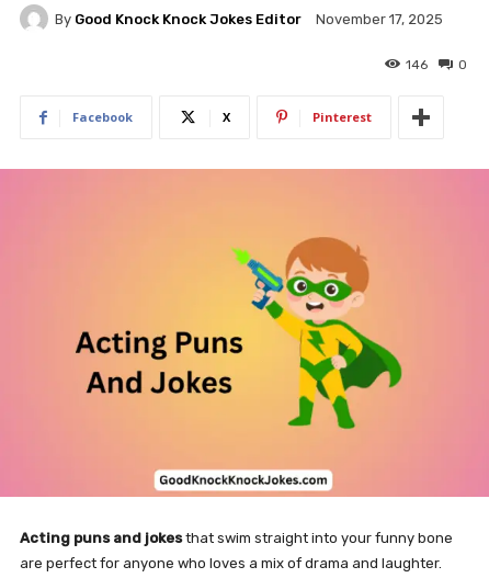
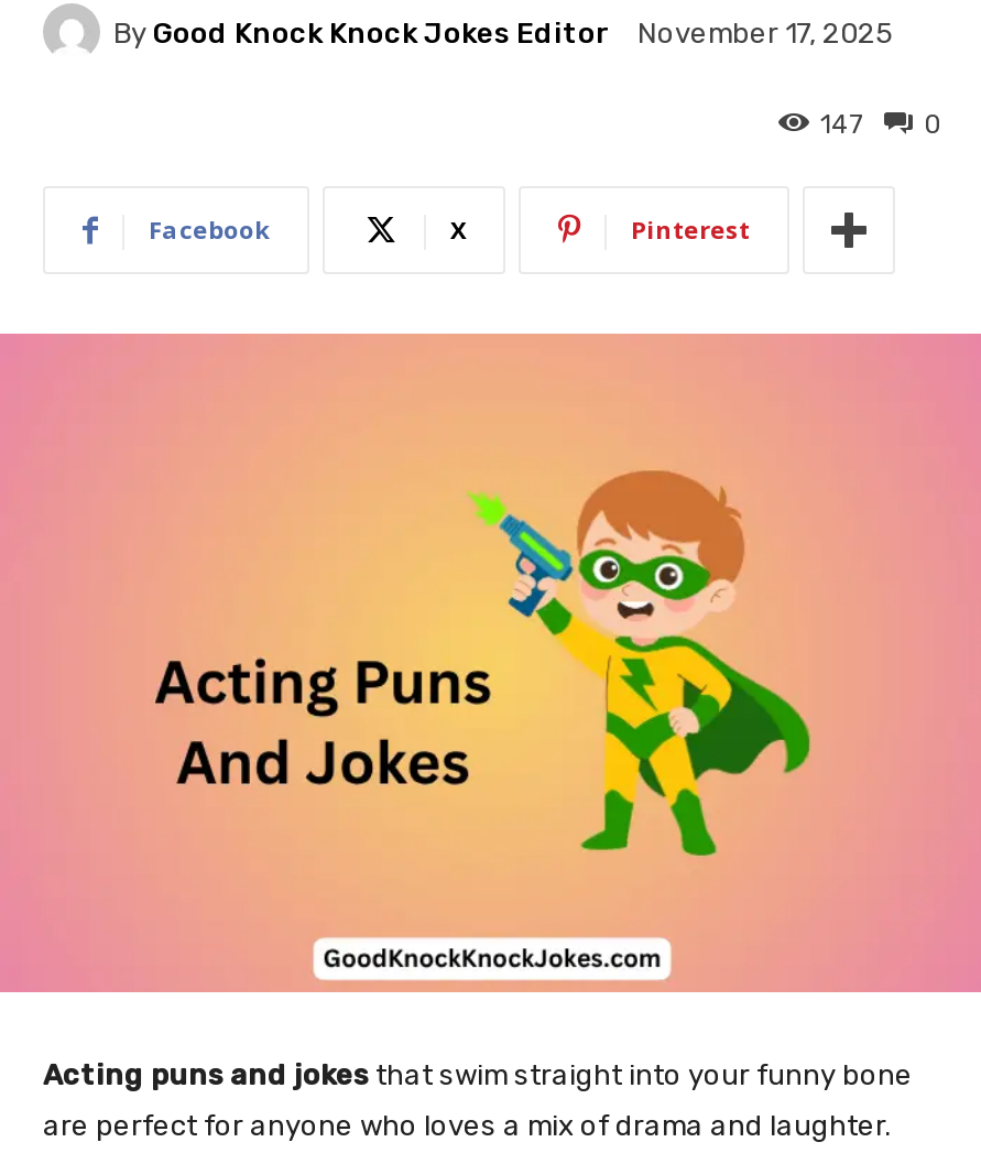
[406,57,467,73] 146 0 -> [820,109,941,140] 147 0

